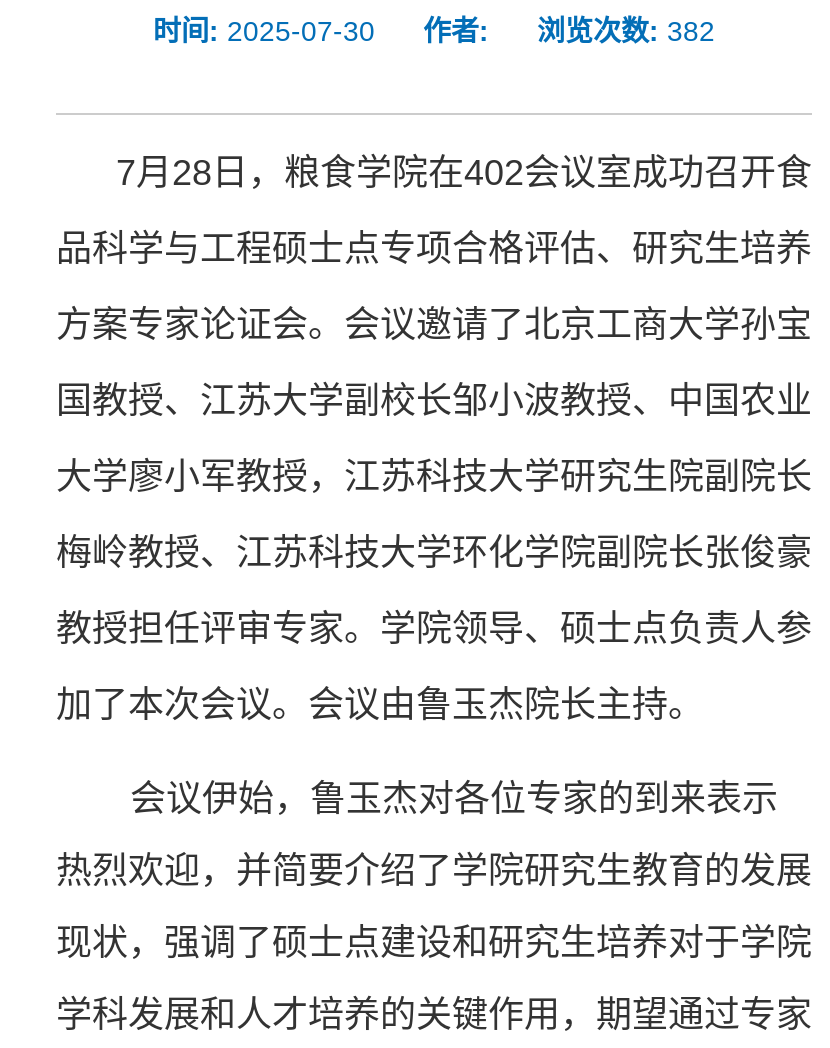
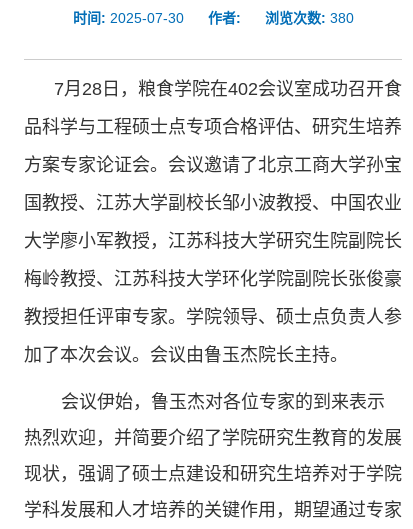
[153,15,715,47] 时间: 2025-07-30 作者: 浏览次数: 382 -> [72,10,353,26] 时间: 2025-07-30 作者: 浏览次数: 380

